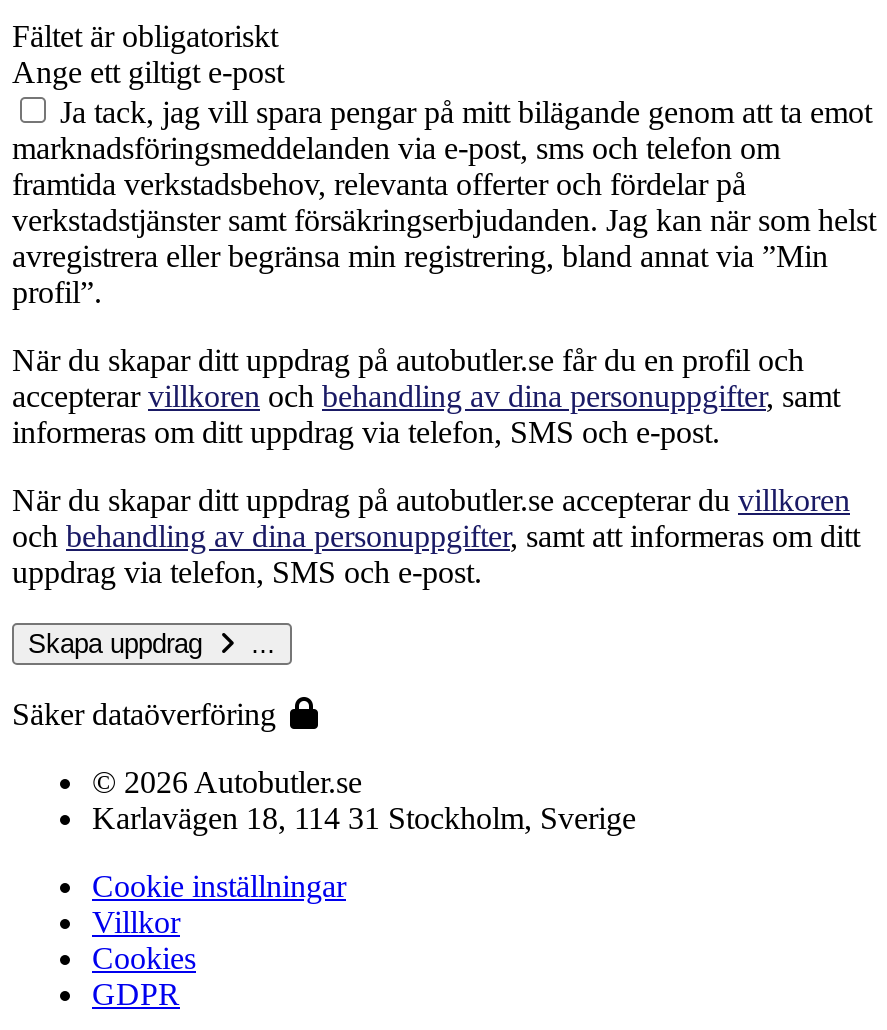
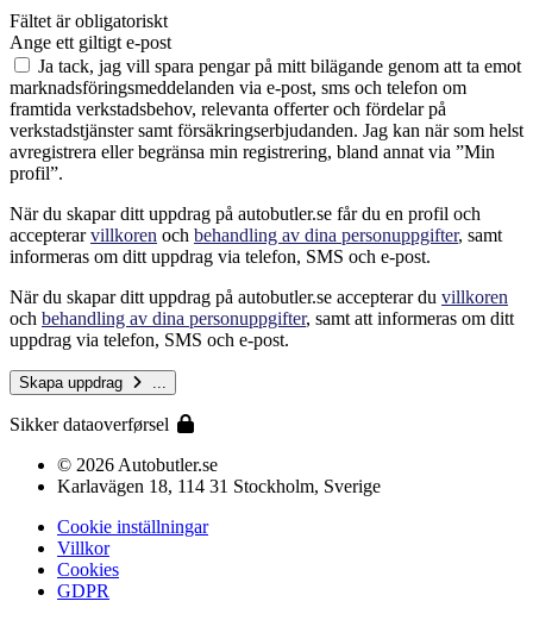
[12,697,284,731] Säker dataöverföring -> [10,414,174,434] Sikker dataoverførsel

